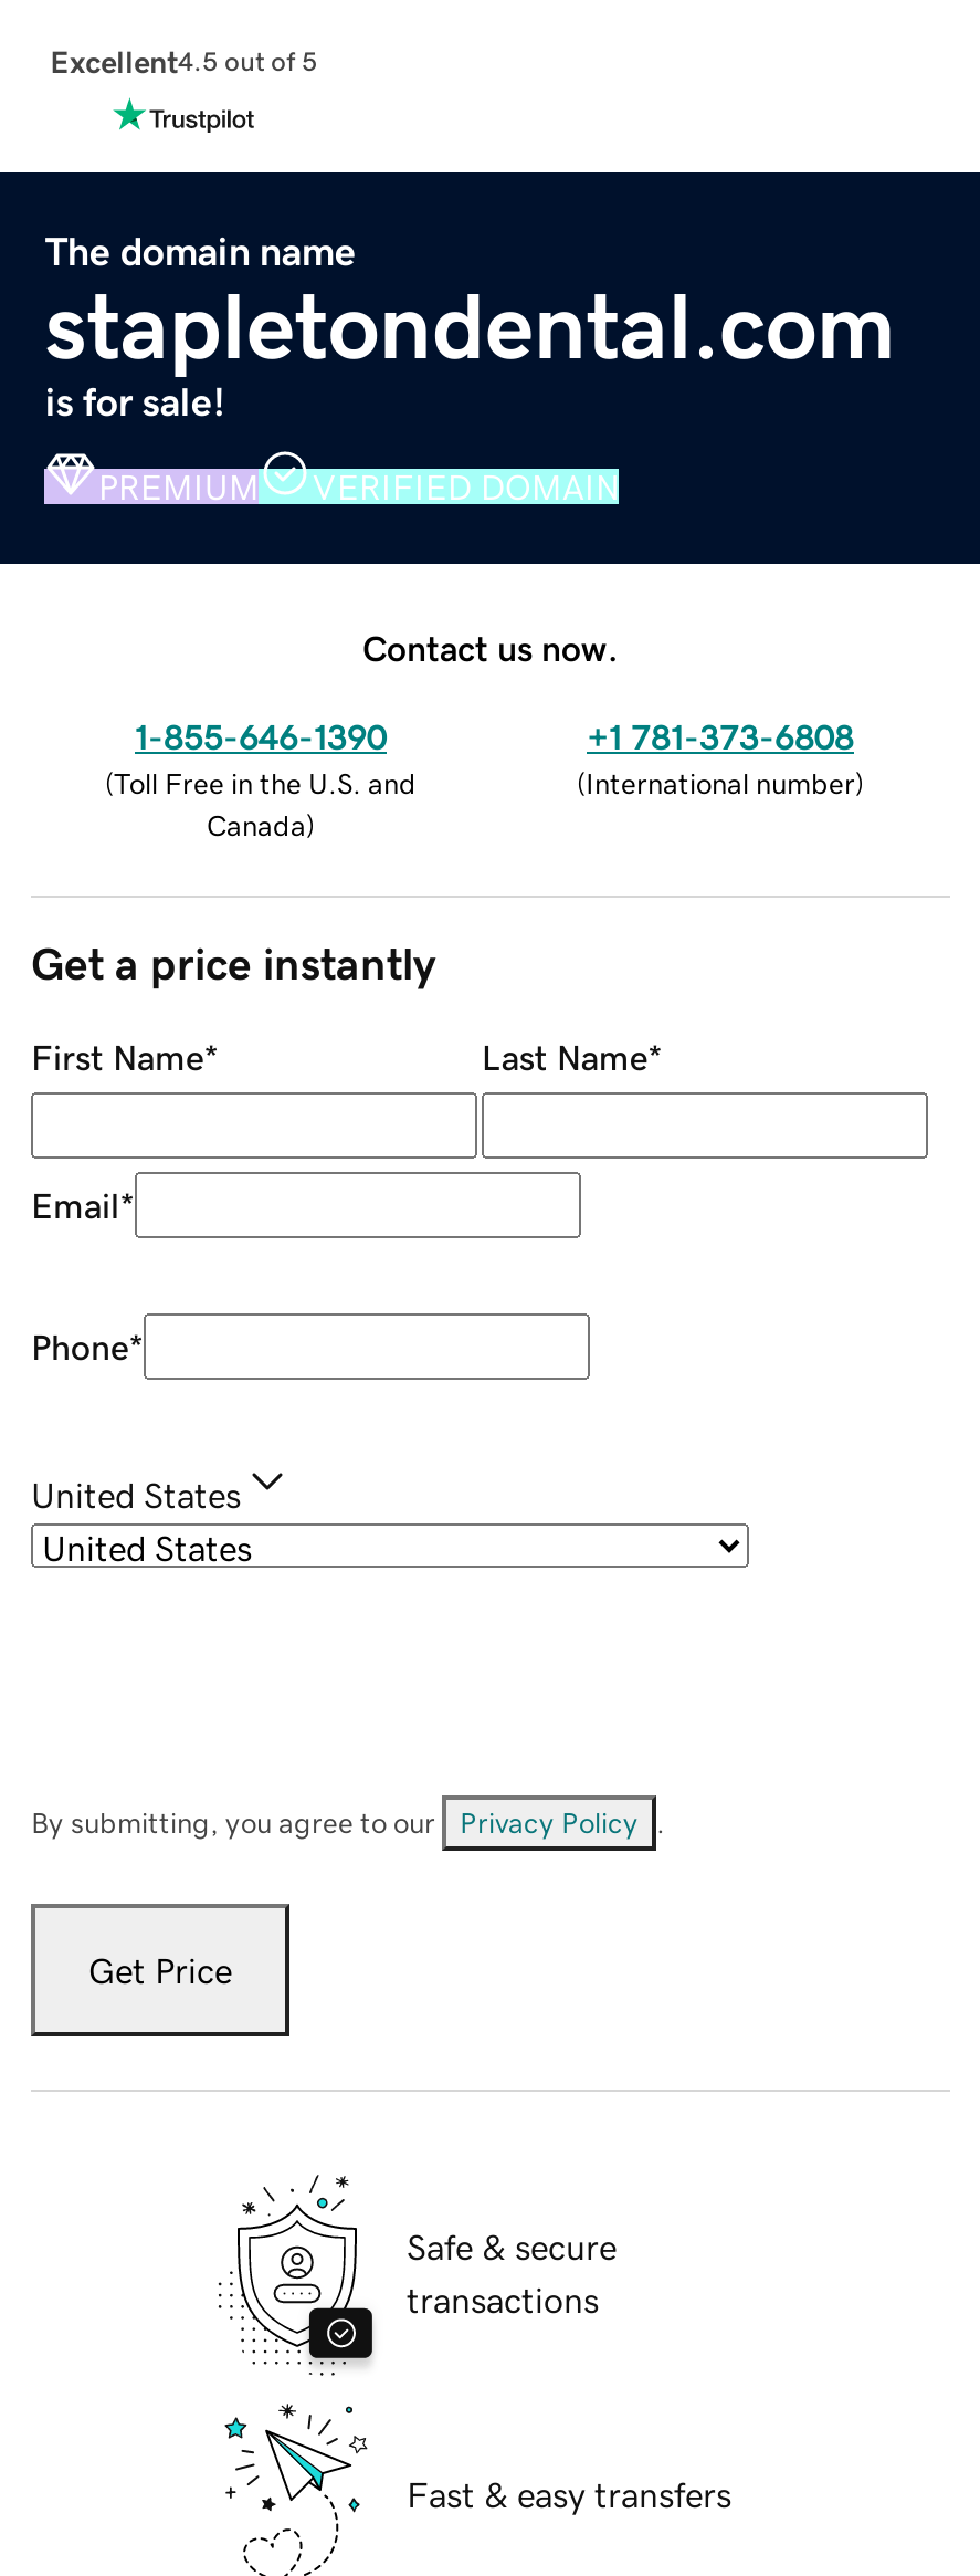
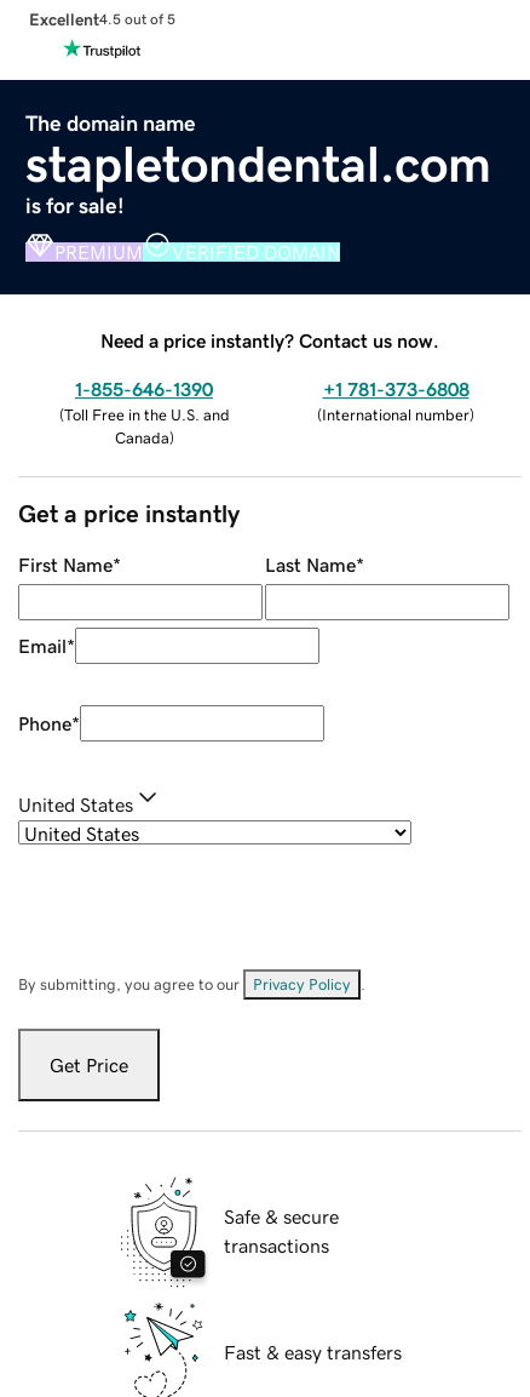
[362,629,619,665] Contact us now. -> [100,330,439,350] Need a price instantly? Contact us now.

